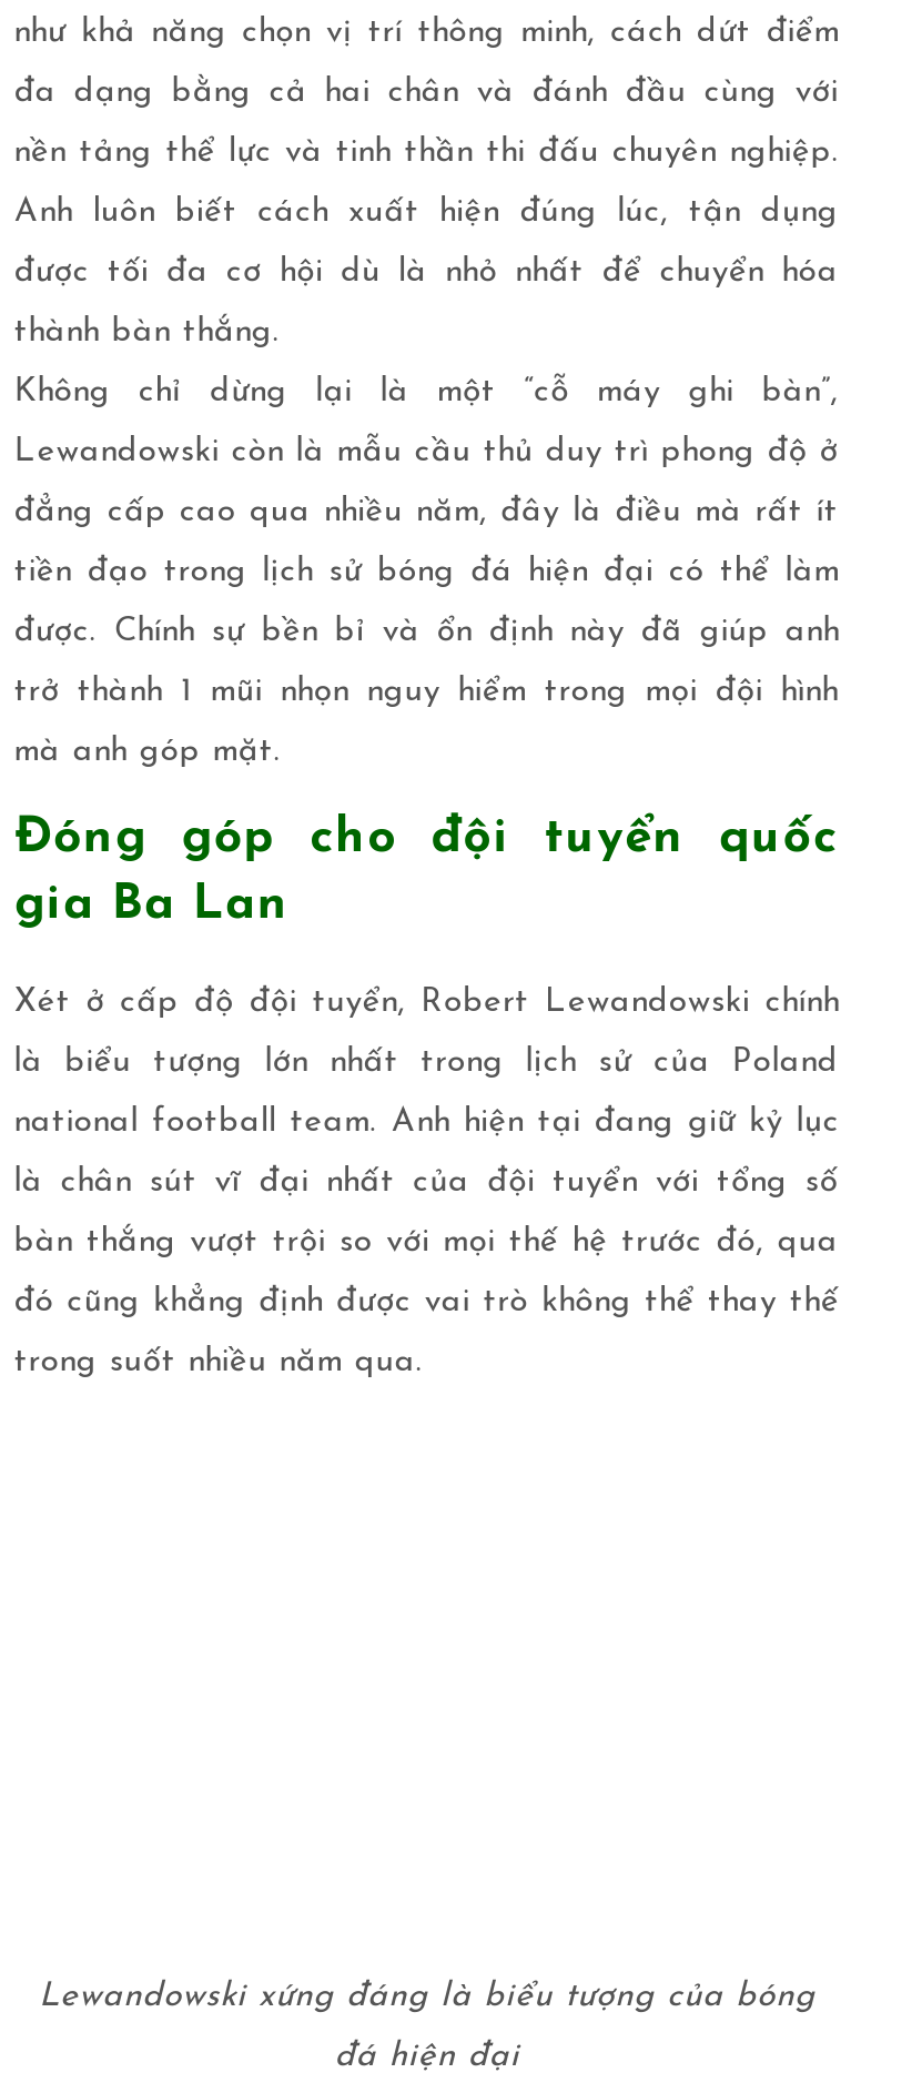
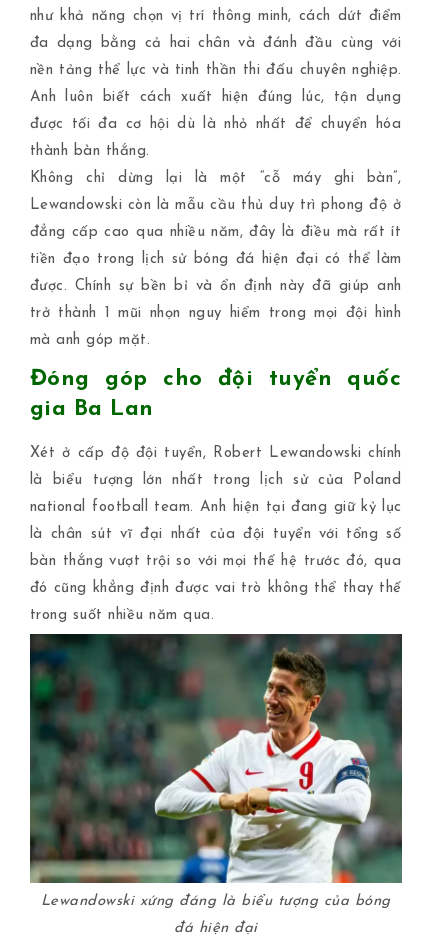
none -> [29,633,403,884] [image]

